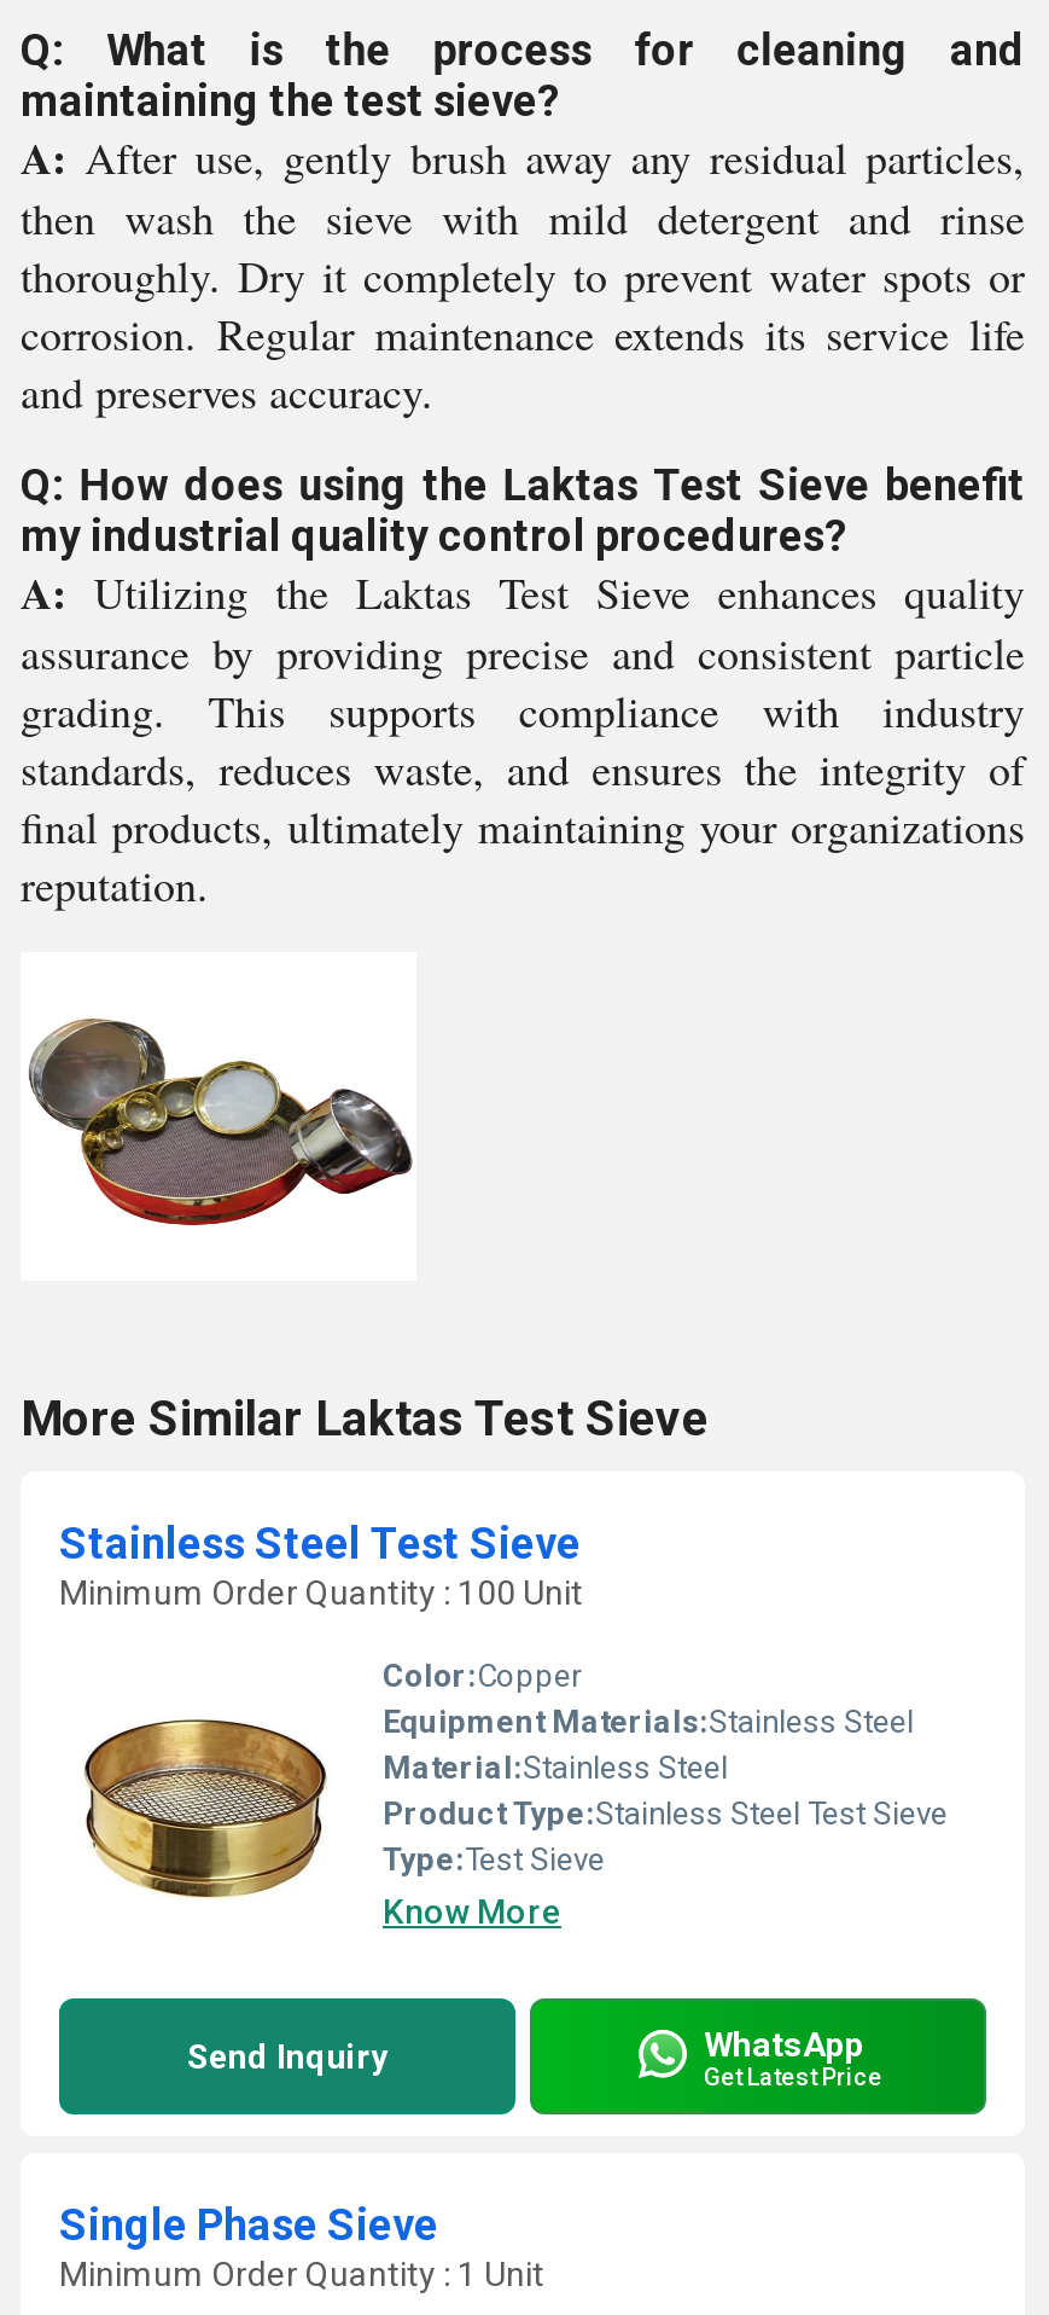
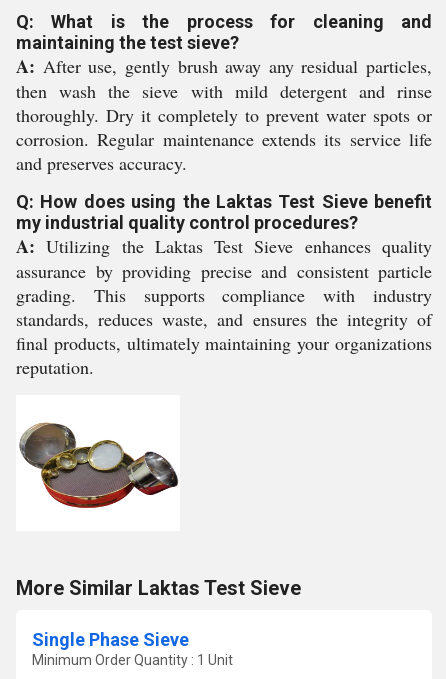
[59,1518,948,1931] [image] | Stainless Steel Test Sieve | Minimum Order Quantity : 100 Unit | Color:Copper | Equipment Materials:Stainless Steel | Material:Stainless Steel | Product Type:Stainless Steel Test Sieve | Type:Test Sieve | Know More -> none
[187,2024,882,2089] Send Inquiry | WhatsApp | Get Latest Price -> none

